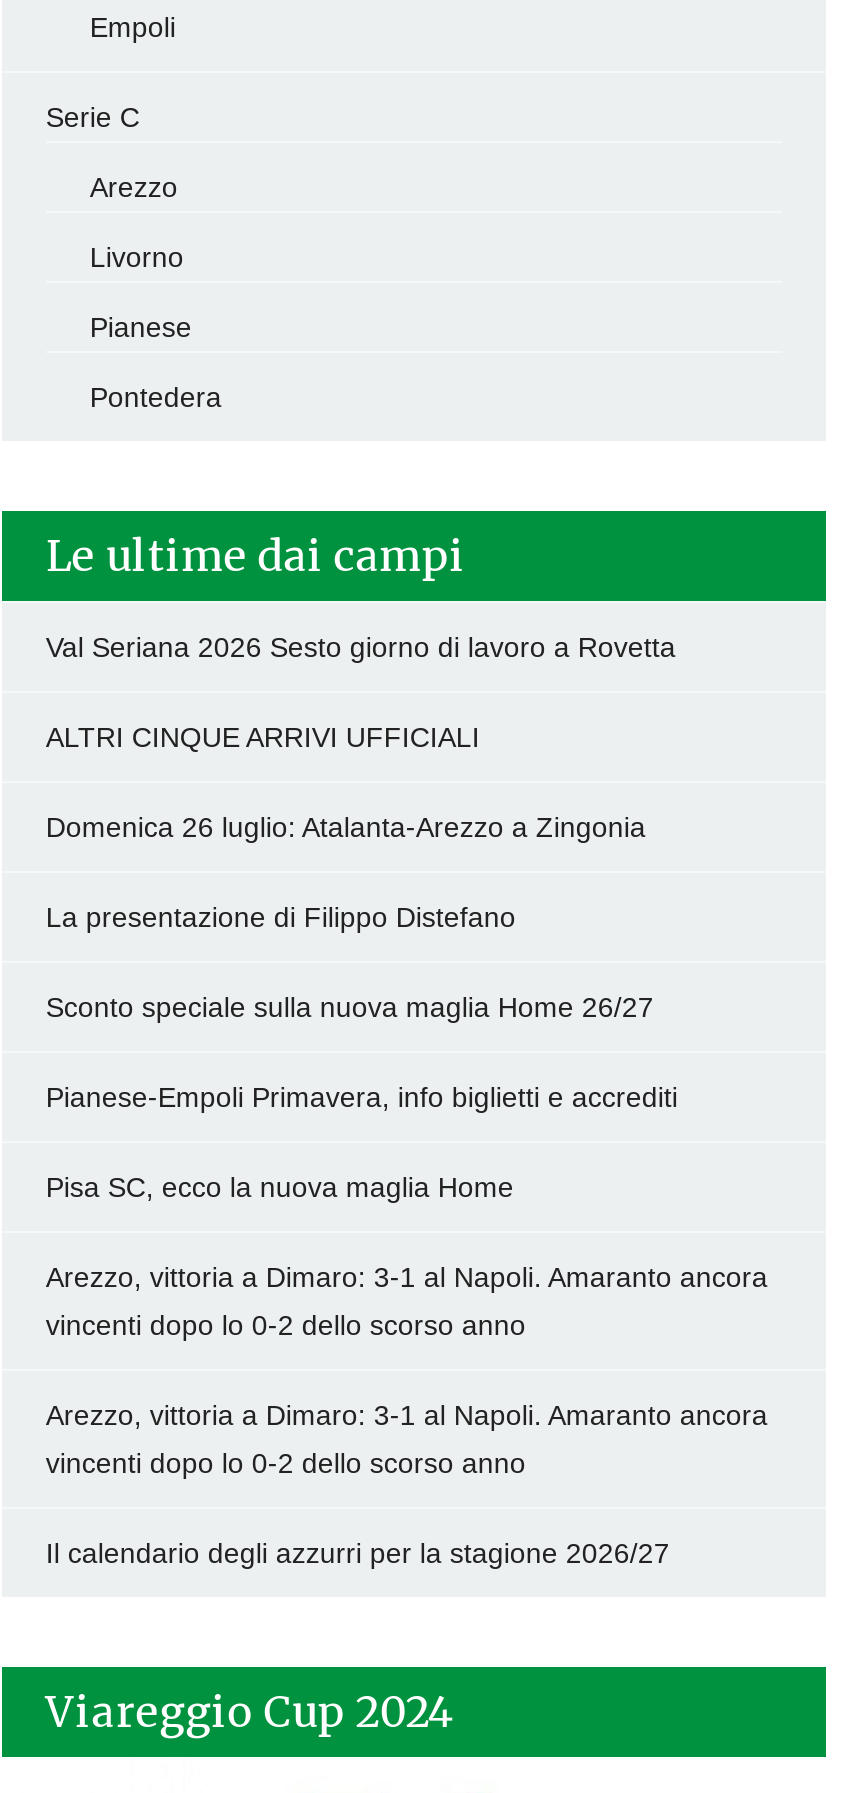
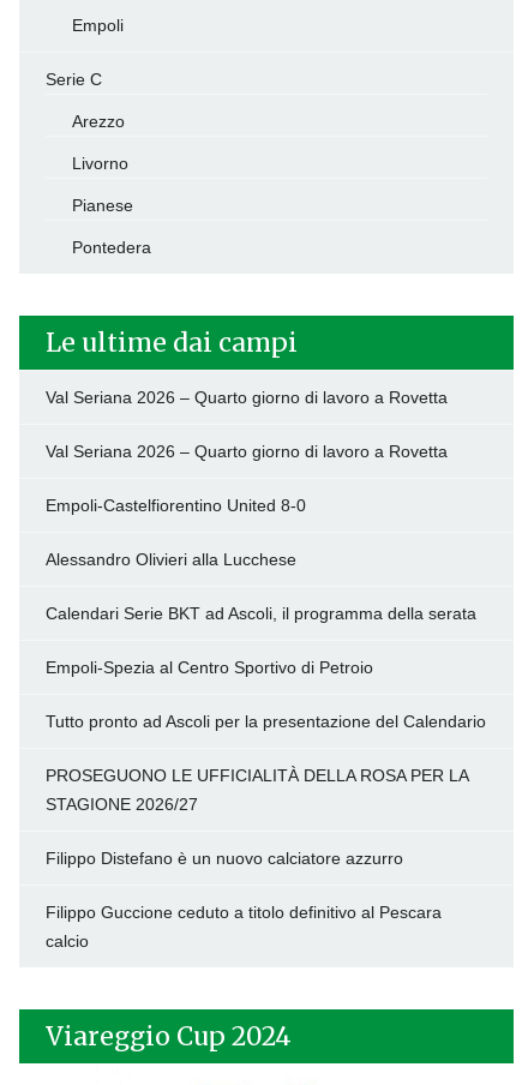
[46,632,676,664] Val Seriana 2026 Sesto giorno di lavoro a Rovetta -> [45,388,447,407] Val Seriana 2026 – Quarto giorno di lavoro a Rovetta
[46,722,480,754] ALTRI CINQUE ARRIVI UFFICIALI -> [45,442,447,461] Val Seriana 2026 – Quarto giorno di lavoro a Rovetta
[46,812,646,844] Domenica 26 luglio: Atalanta-Arezzo a Zingonia -> [45,496,306,515] Empoli-Castelfiorentino United 8-0
[46,902,516,934] La presentazione di Filippo Distefano -> [45,550,296,569] Alessandro Olivieri alla Lucchese
[46,992,654,1024] Sconto speciale sulla nuova maglia Home 26/27 -> [45,604,476,623] Calendari Serie BKT ad Ascoli, il programma della serata
[46,1082,678,1114] Pianese-Empoli Primavera, info biglietti e accrediti -> [45,658,373,677] Empoli-Spezia al Centro Sportivo di Petroio
[46,1172,514,1204] Pisa SC, ecco la nuova maglia Home -> [45,712,486,731] Tutto pronto ad Ascoli per la presentazione del Calendario
[46,1262,768,1294] Arezzo, vittoria a Dimaro: 3-1 al Napoli. Amaranto ancora -> [45,766,468,785] PROSEGUONO LE UFFICIALITÀ DELLA ROSA PER LA
[46,1310,526,1342] vincenti dopo lo 0-2 dello scorso anno -> [45,795,198,814] STAGIONE 2026/27
[46,1400,768,1432] Arezzo, vittoria a Dimaro: 3-1 al Napoli. Amaranto ancora -> [45,849,403,868] Filippo Distefano è un nuovo calciatore azzurro
[46,1448,526,1480] vincenti dopo lo 0-2 dello scorso anno -> [45,903,441,922] Filippo Guccione ceduto a titolo definitivo al Pescara
[46,1538,670,1570] Il calendario degli azzurri per la stagione 2026/27 -> [45,932,89,951] calcio

